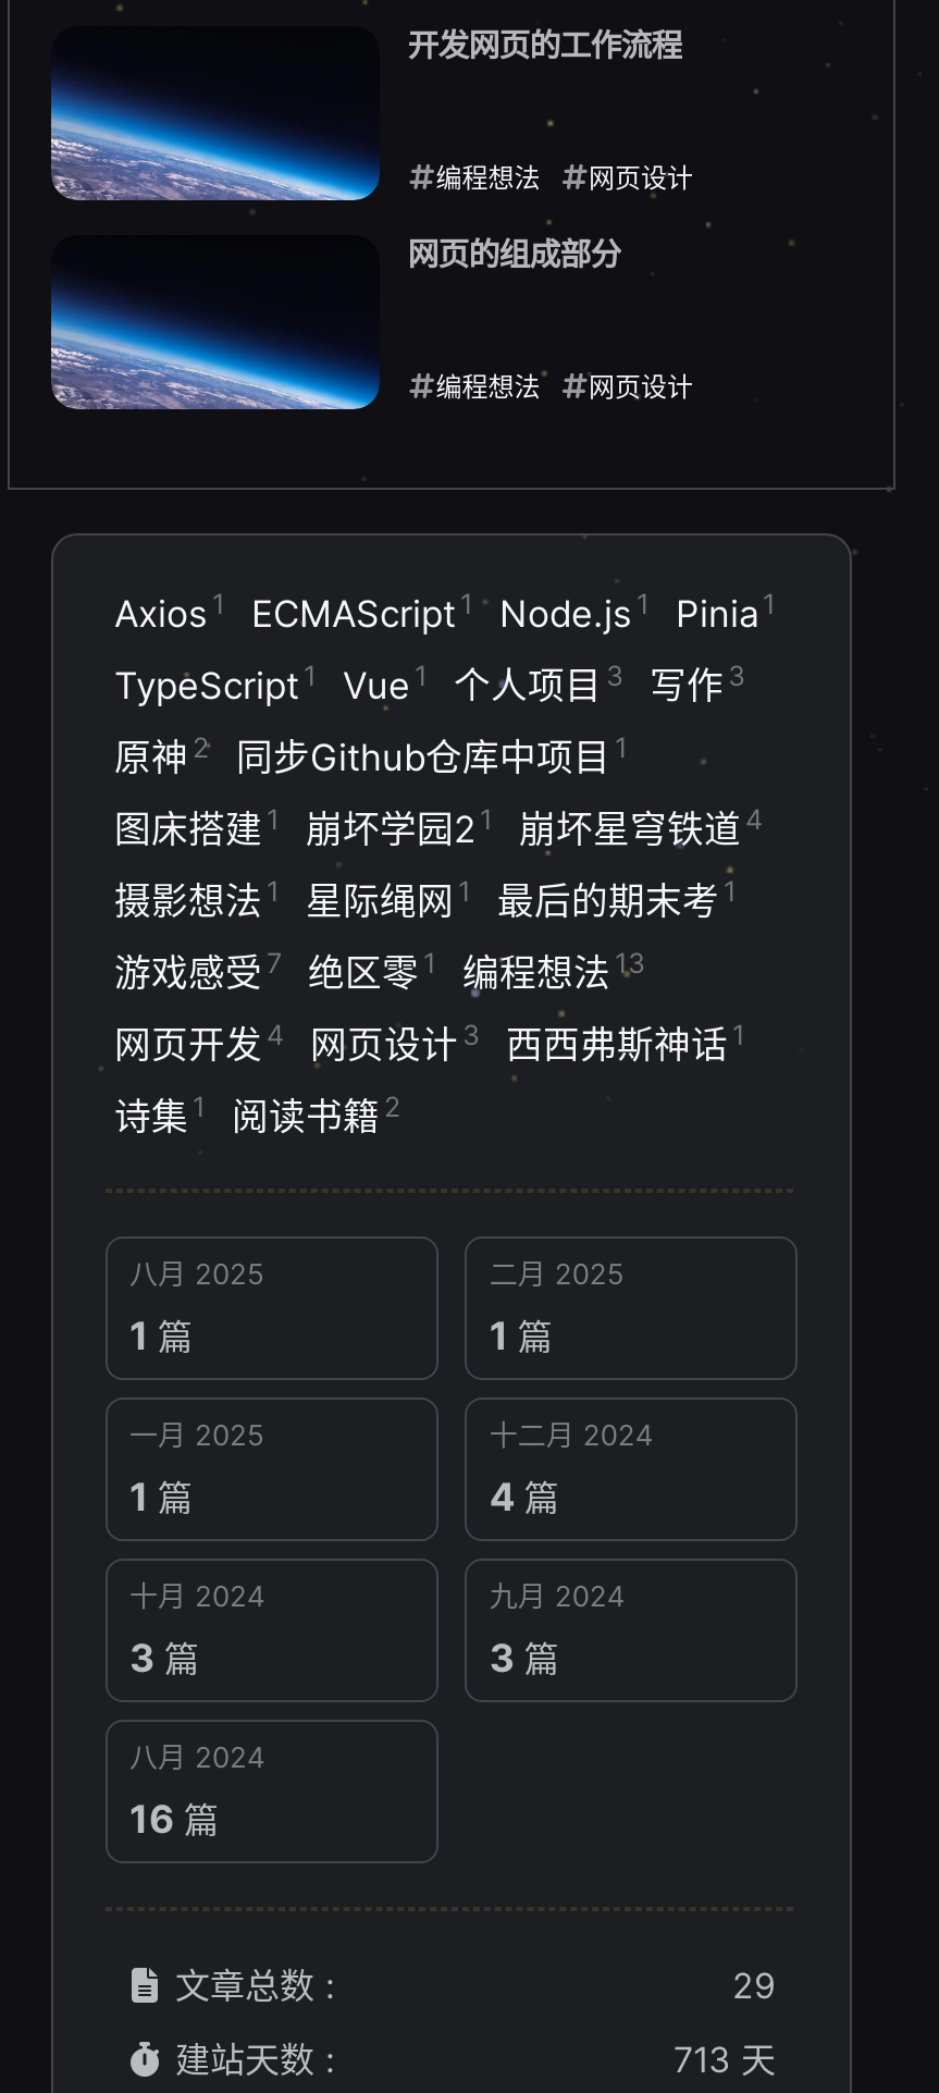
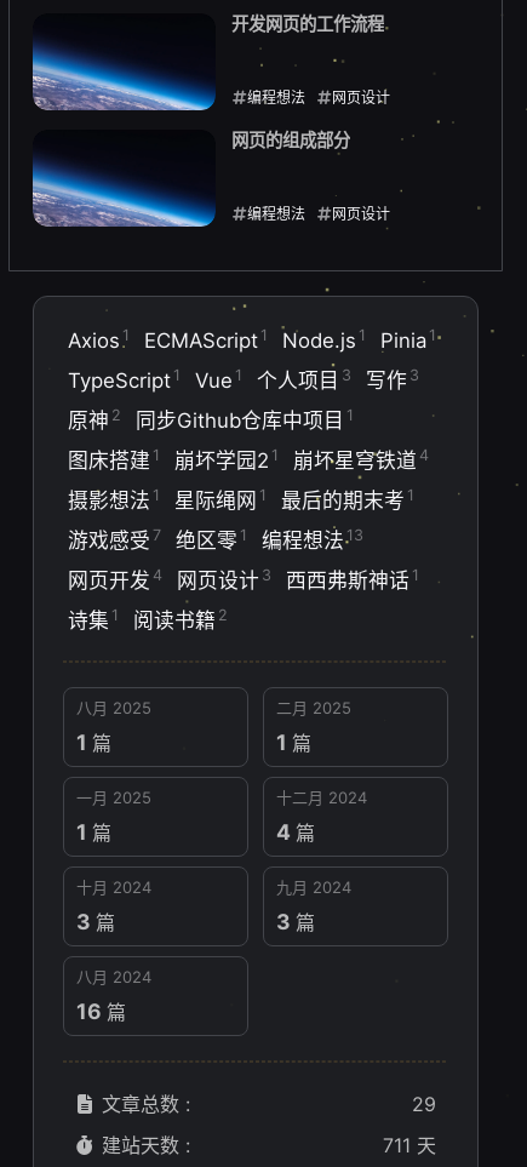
[674,2037,776,2081] 713 天 -> [383,1133,436,1157] 711 天

